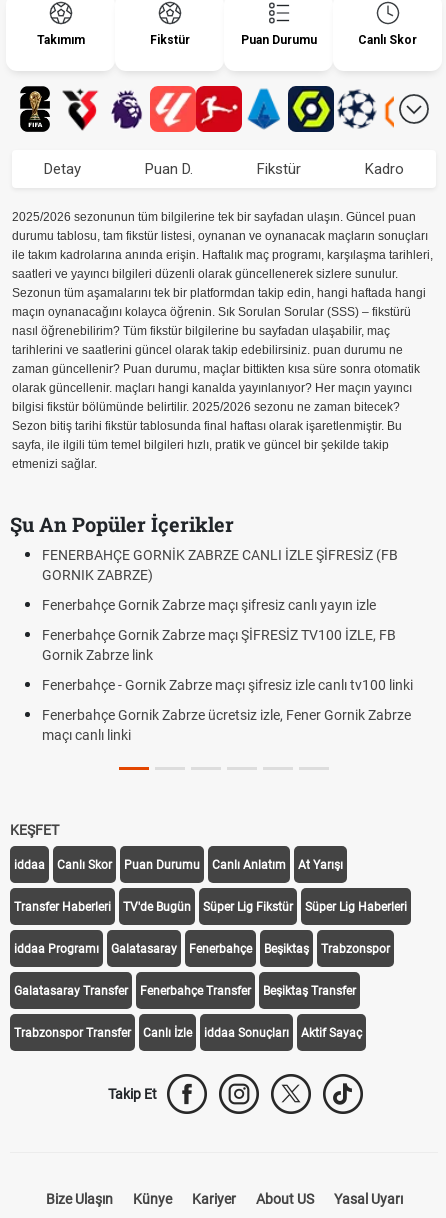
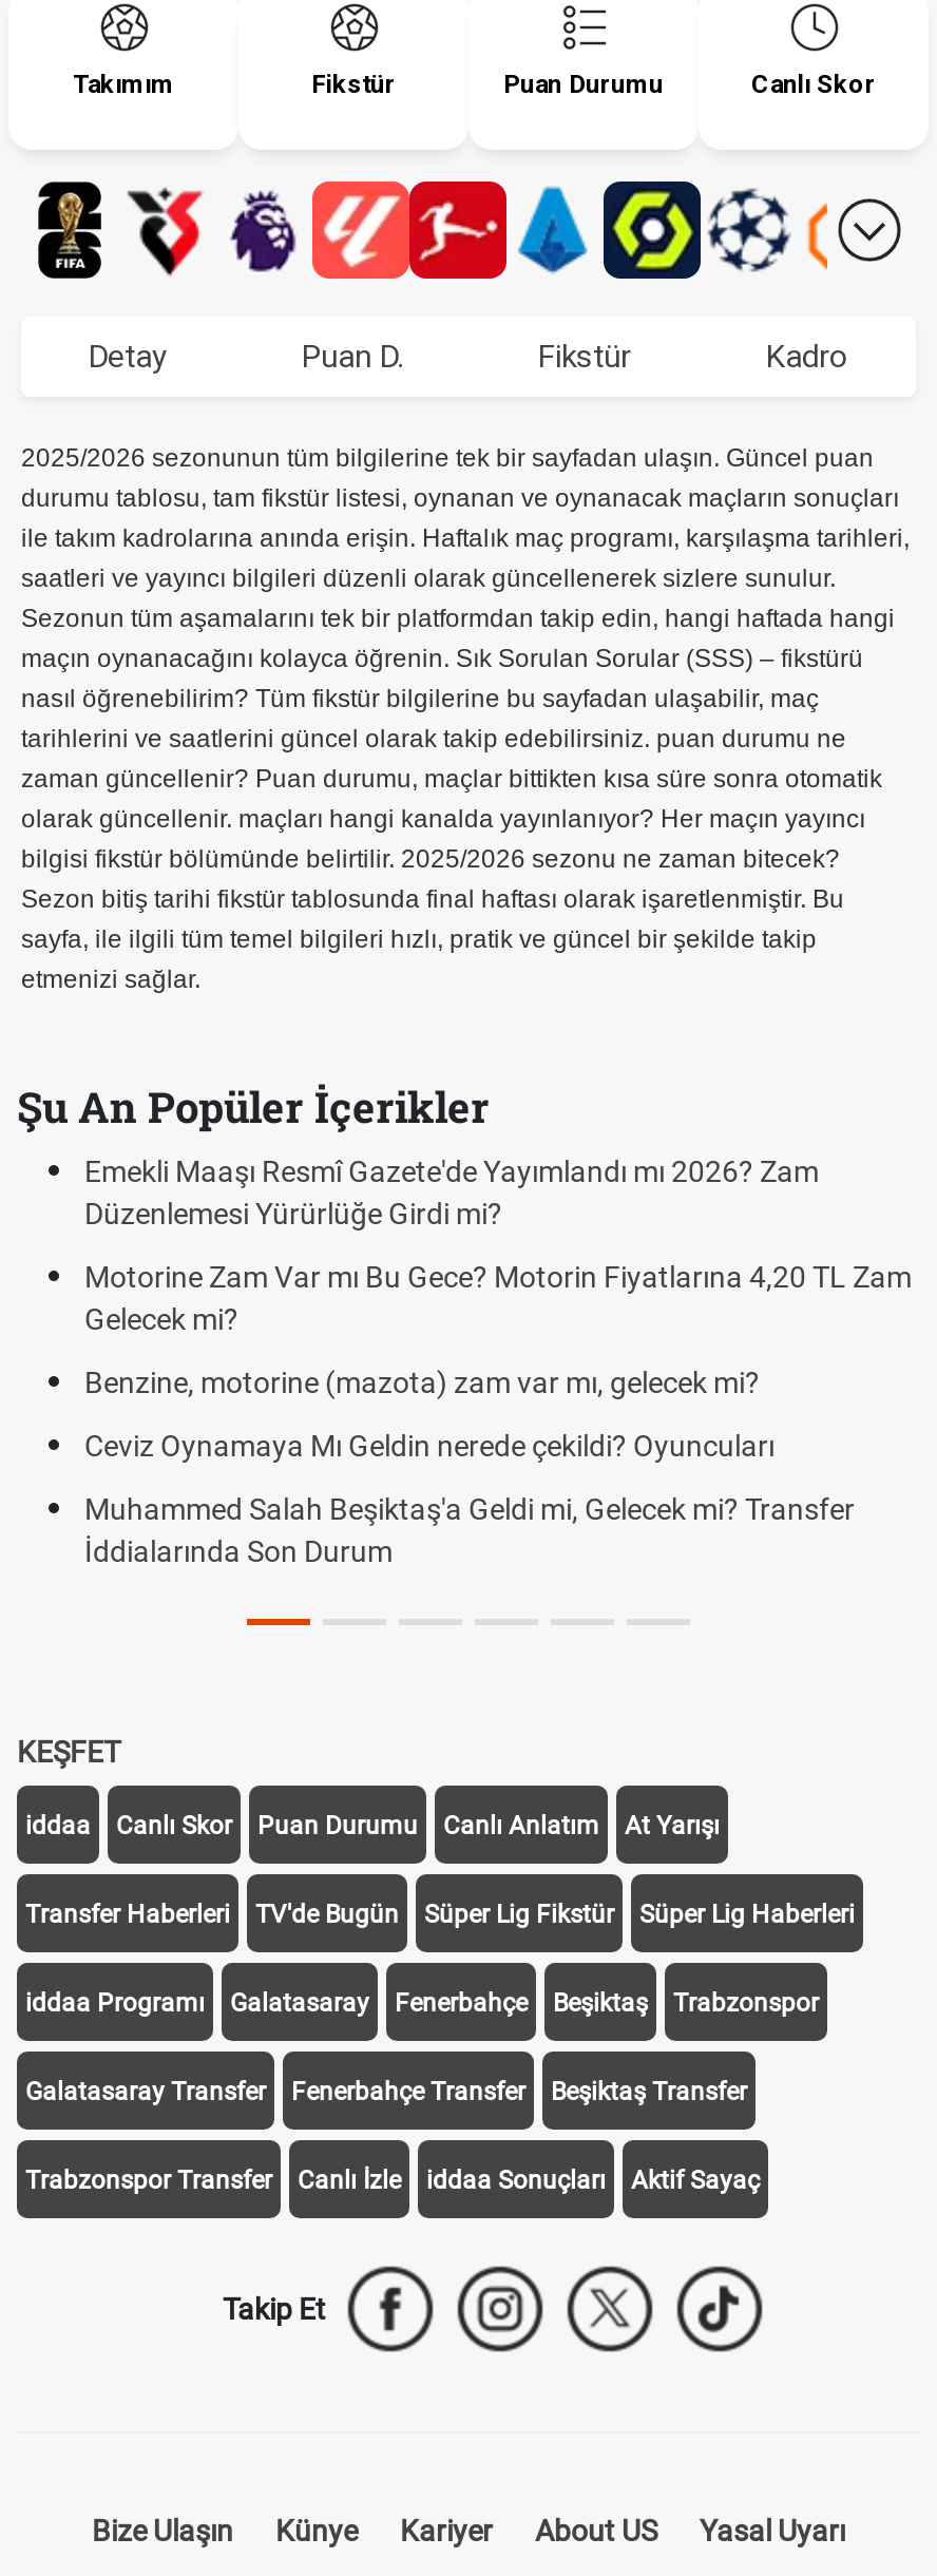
[42,547,398,583] FENERBAHÇE GORNİK ZABRZE CANLI İZLE ŞİFRESİZ (FB | GORNIK ZABRZE) -> [84,1155,819,1230] Emekli Maaşı Resmî Gazete'de Yayımlandı mı 2026? Zam | Düzenlemesi Yürürlüğe Girdi mi?
[42,597,376,613] Fenerbahçe Gornik Zabrze maçı şifresiz canlı yayın izle -> [84,1260,912,1336] Motorine Zam Var mı Bu Gece? Motorin Fiyatlarına 4,20 TL Zam | Gelecek mi?
[42,627,396,663] Fenerbahçe Gornik Zabrze maçı ŞİFRESİZ TV100 İZLE, FB | Gornik Zabrze link -> [84,1366,760,1399] Benzine, motorine (mazota) zam var mı, gelecek mi?
[42,677,413,693] Fenerbahçe - Gornik Zabrze maçı şifresiz izle canlı tv100 linki -> [84,1429,775,1463] Ceviz Oynamaya Mı Geldin nerede çekildi? Oyuncuları
[42,707,411,743] Fenerbahçe Gornik Zabrze ücretsiz izle, Fener Gornik Zabrze | maçı canlı linki -> [84,1492,855,1568] Muhammed Salah Beşiktaş'a Geldi mi, Gelecek mi? Transfer | İddialarında Son Durum

